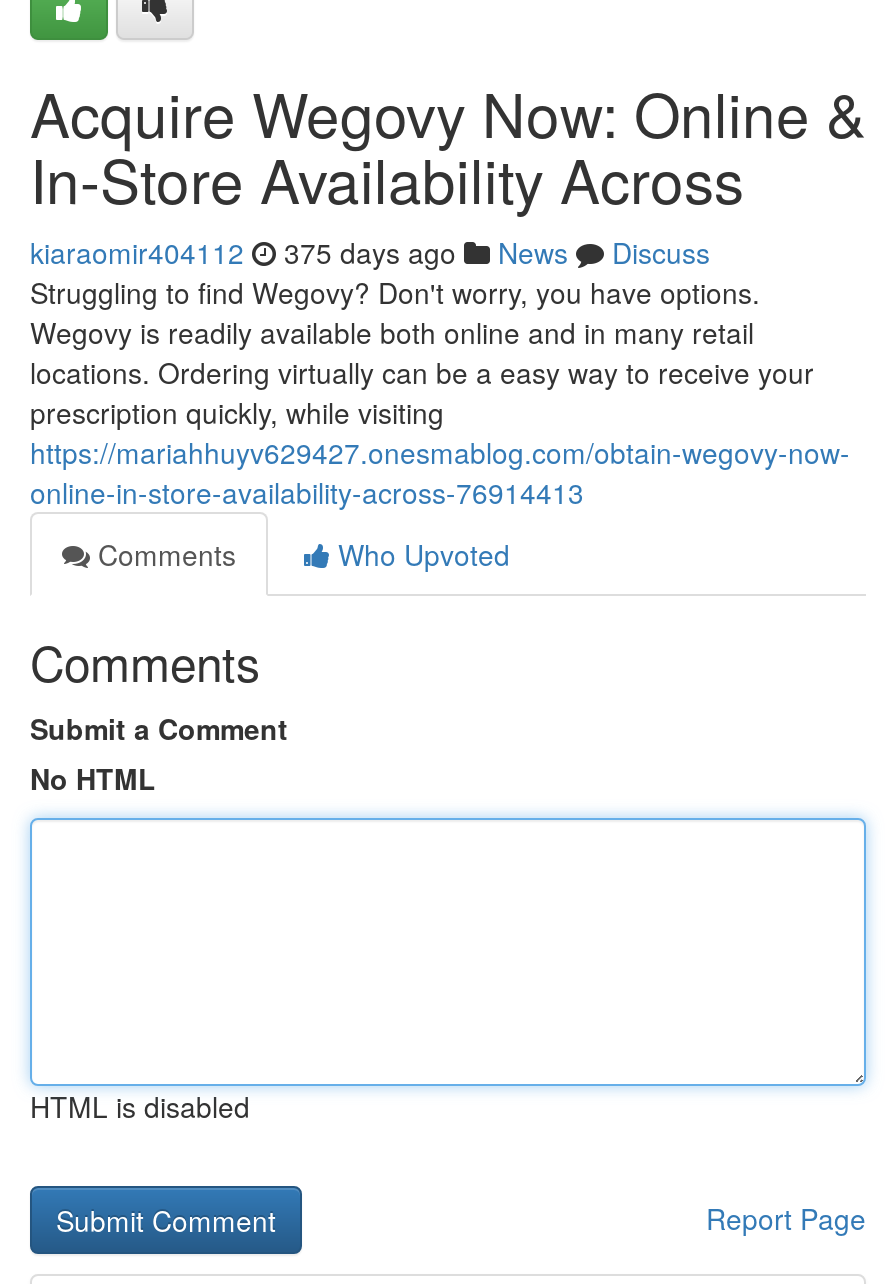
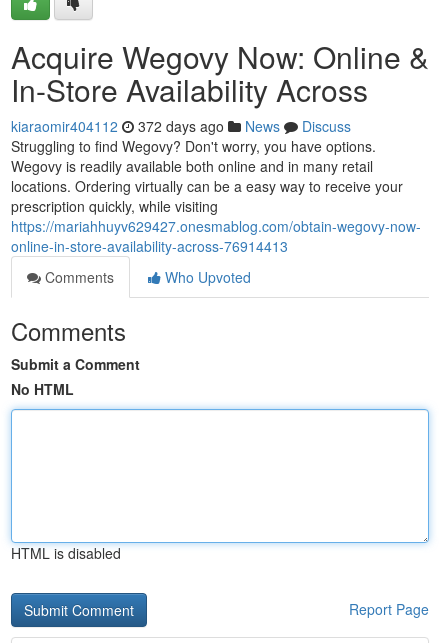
[30,232,710,272] kiaraomir404112 375 days ago News Discuss -> [11,116,351,136] kiaraomir404112 372 days ago News Discuss

